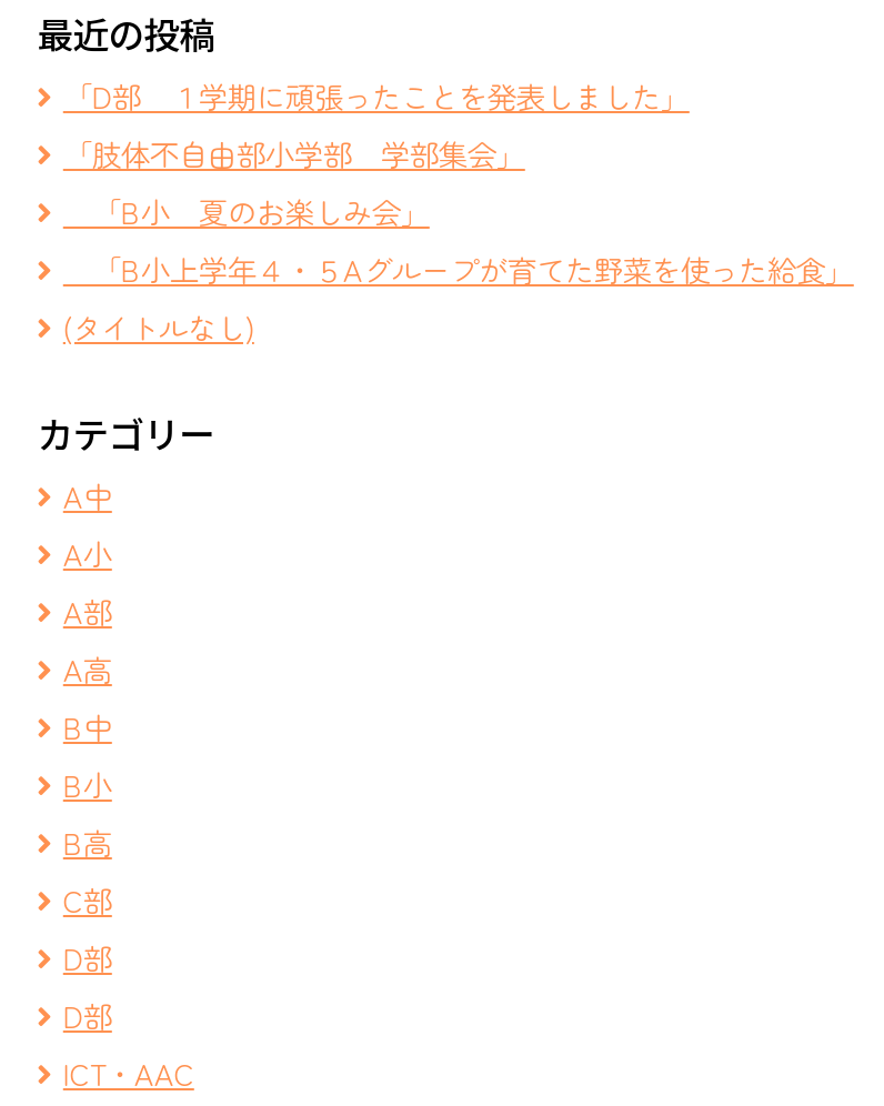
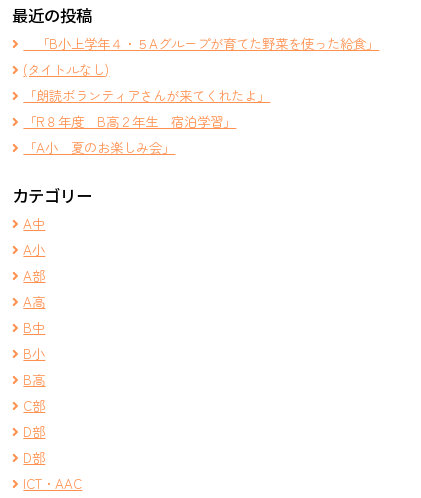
[63,72,689,232] 「D部 １学期に頑張ったことを発表しました」 | 「肢体不自由部小学部 学部集会」 | 「B小 夏のお楽しみ会」 -> none
moved [63,246,854,348] -> [23,33,379,79]: 「B小上学年４・５Aグループが育てた野菜を使った給食」 | (タイトルなし)
none -> [23,85,270,157] 「朗読ボランティアさんが来てくれたよ」 | 「R８年度 B高２年生 宿泊学習」 | 「A小 夏のお楽しみ会」

